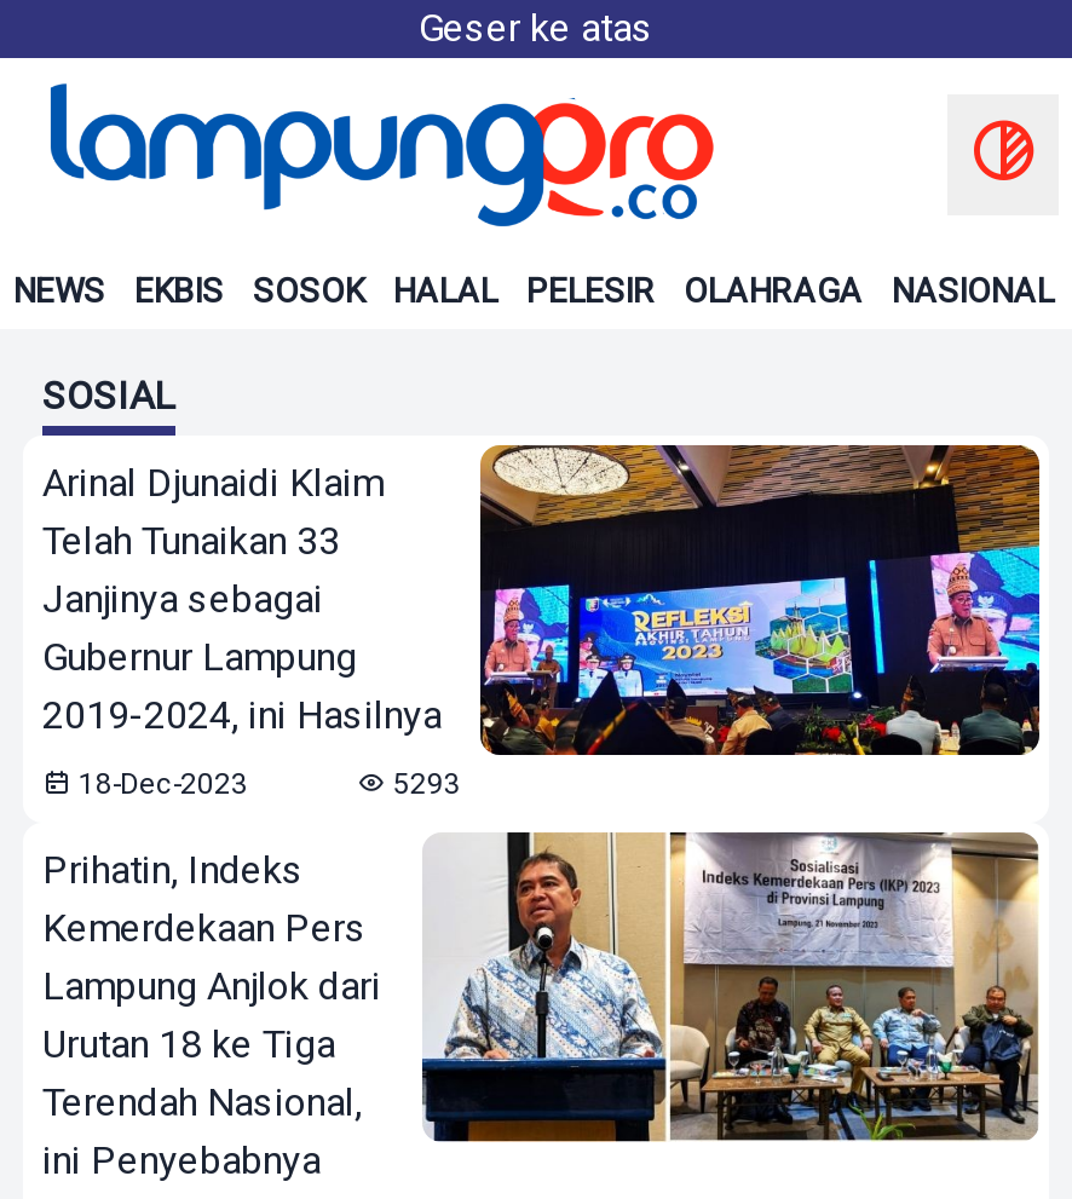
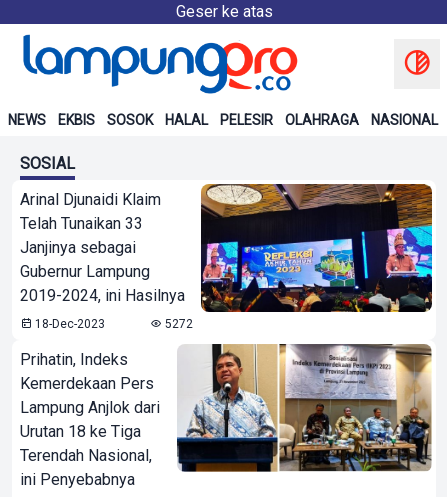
[386,767,461,801] 5293 -> [162,317,193,331] 5272

